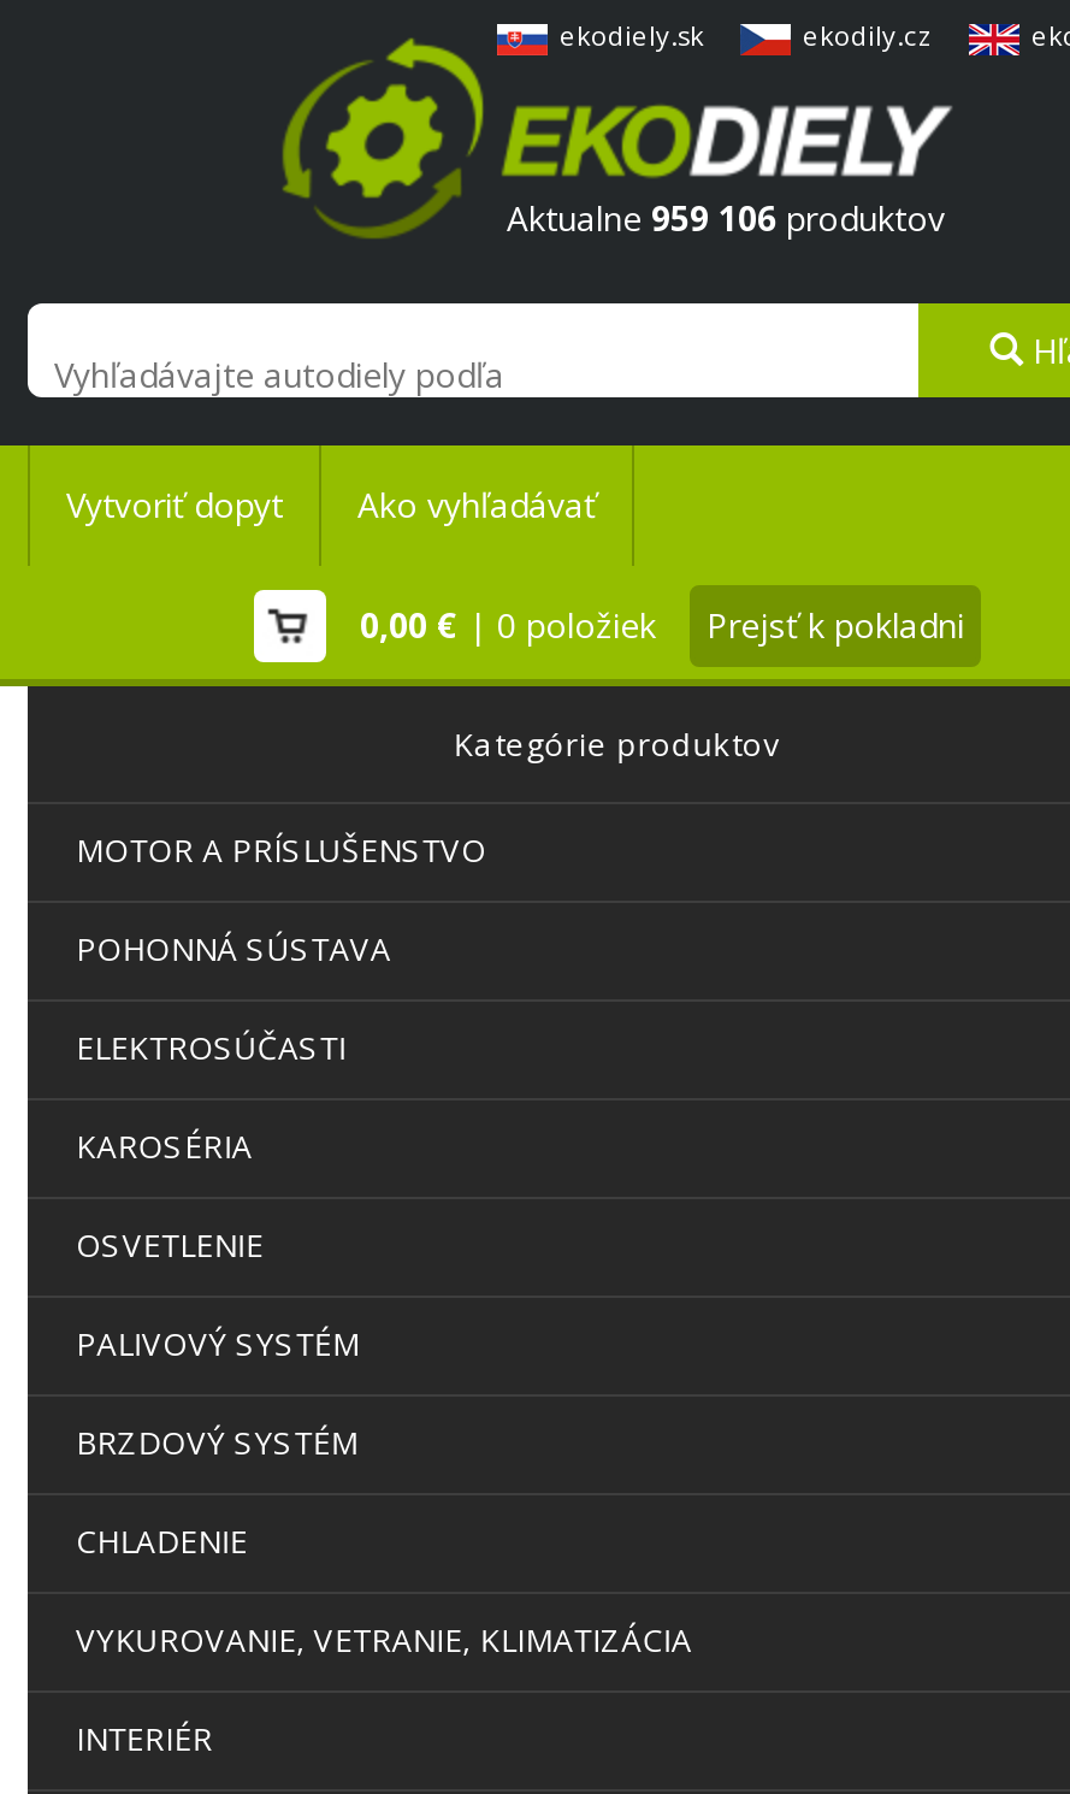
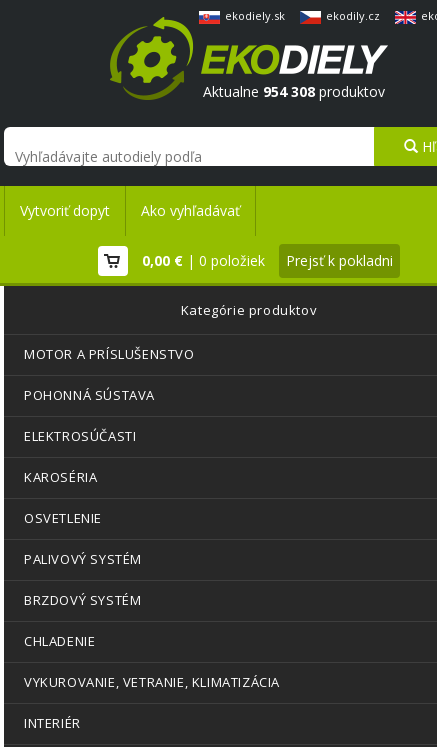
[507,195,945,241] Aktualne 959 106 produktov -> [203,82,385,101] Aktualne 954 308 produktov

